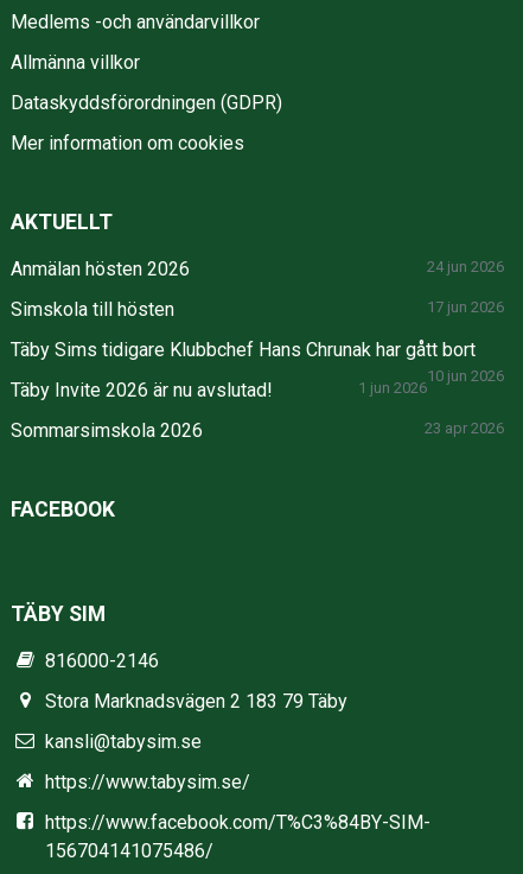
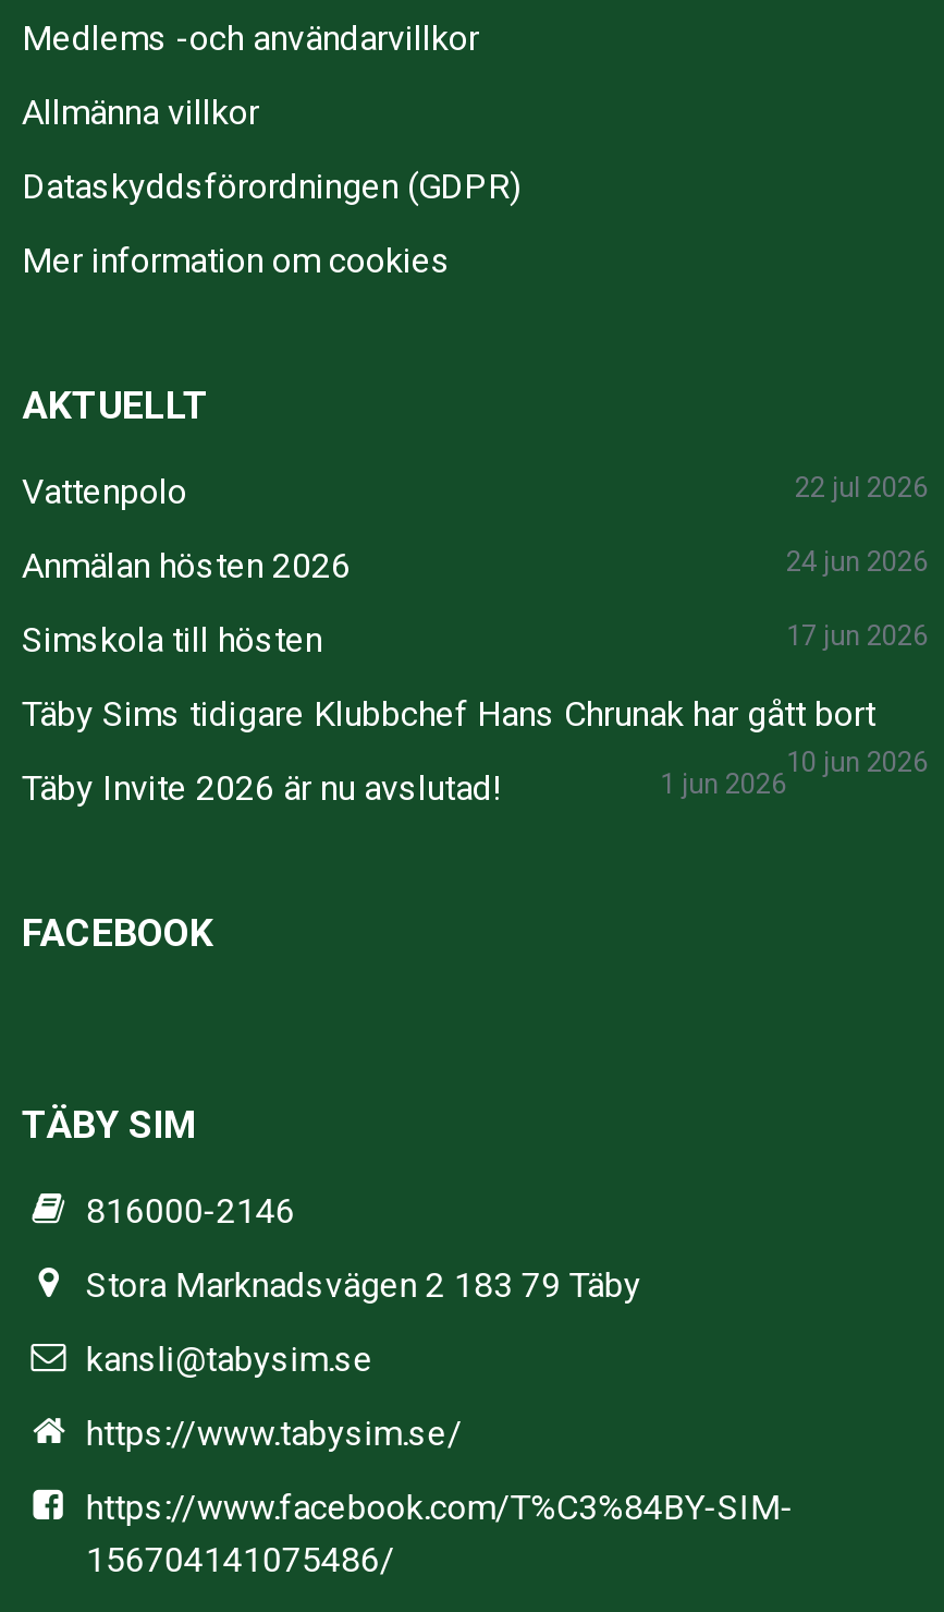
none -> [22,471,928,512] Vattenpolo | 22 jul 2026
moved [11,258,504,401] -> [22,545,928,809]: Anmälan hösten 2026 | 24 jun 2026 | Simskola till hösten | 17 jun 2026 | Täby Sims tidigare Klubbchef Hans Chrunak har gått bort | 10 jun 2026 | Täby Invite 2026 är nu avslutad! | 1 jun 2026
[11,419,504,442] Sommarsimskola 2026 | 23 apr 2026 -> none

